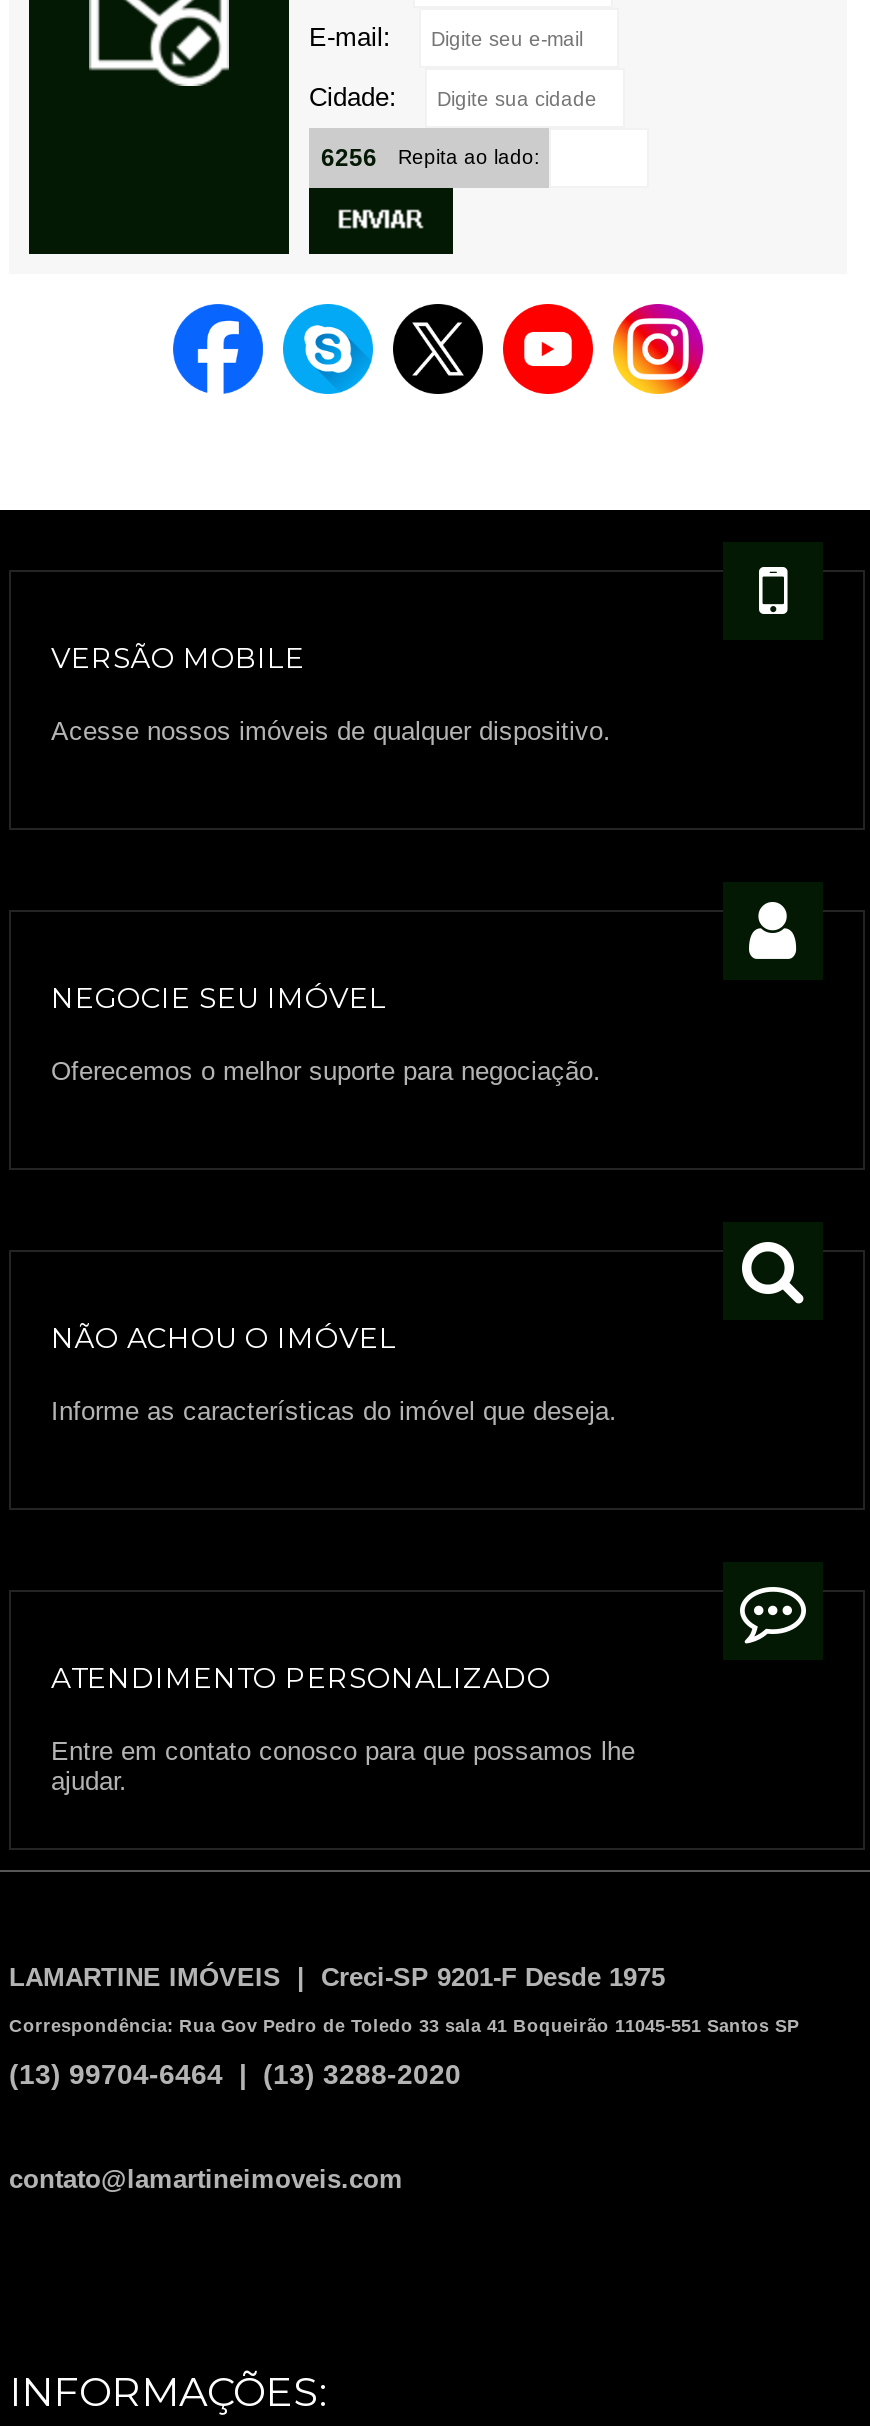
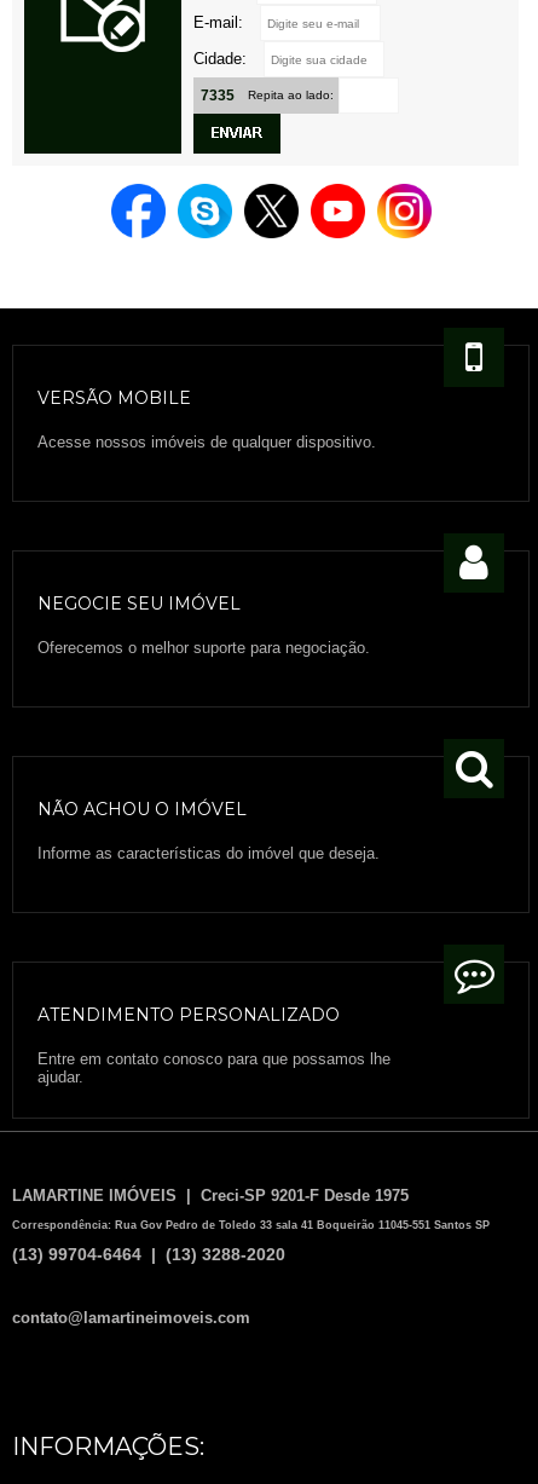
[321,144,540,172] 6256 Repita ao lado: -> [201,87,333,104] 7335 Repita ao lado:

